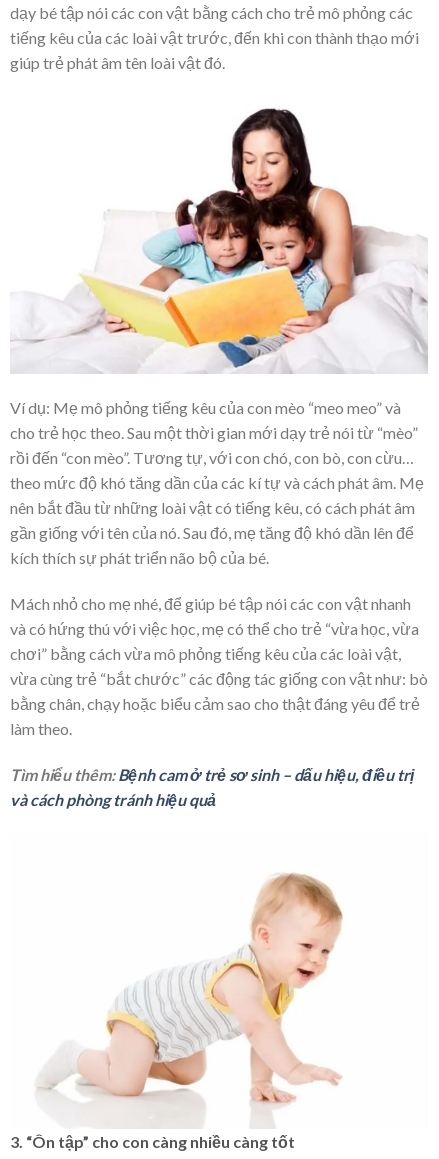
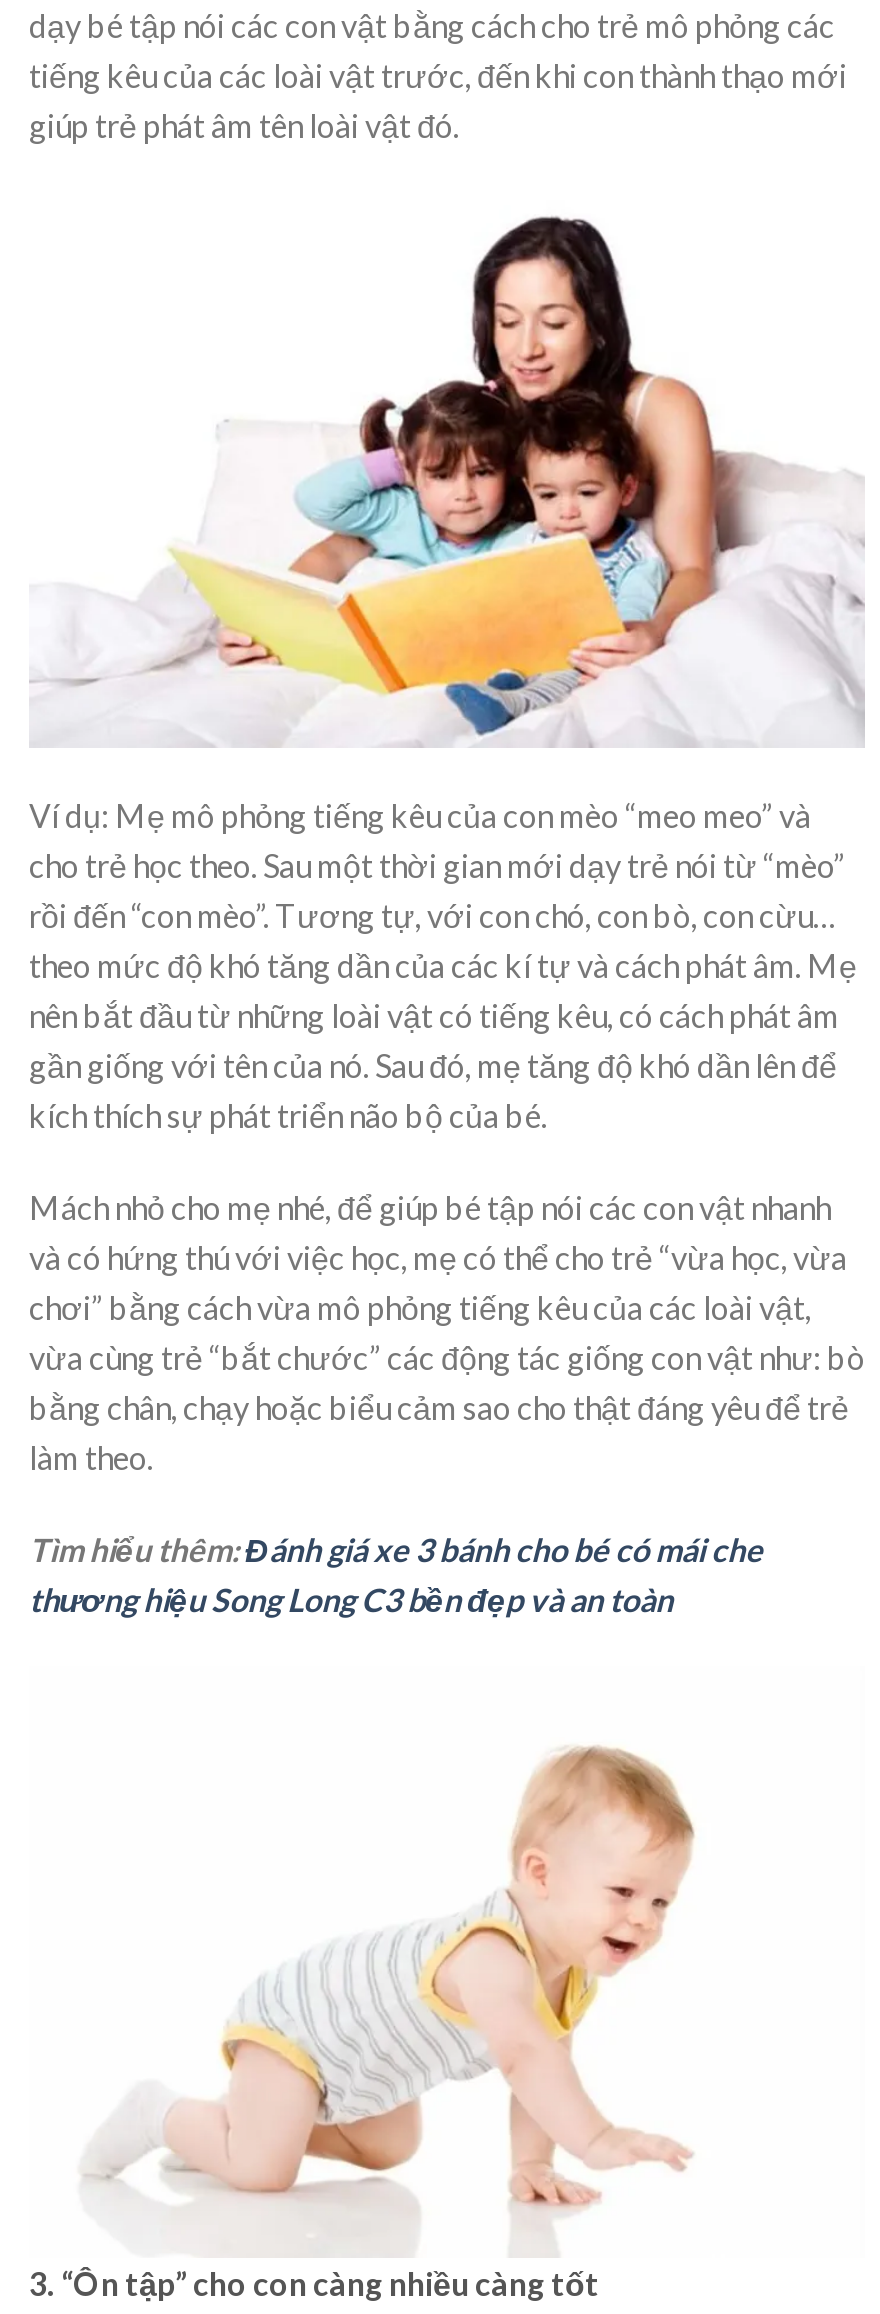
[10,765,414,809] Tìm hiểu thêm:Bệnh cam ở trẻ sơ sinh – dấu hiệu, điều trị | và cách phòng tránh hiệu quả -> [29,1529,763,1617] Tìm hiểu thêm:Đánh giá xe 3 bánh cho bé có mái che | thương hiệu Song Long C3 bền đẹp và an toàn

